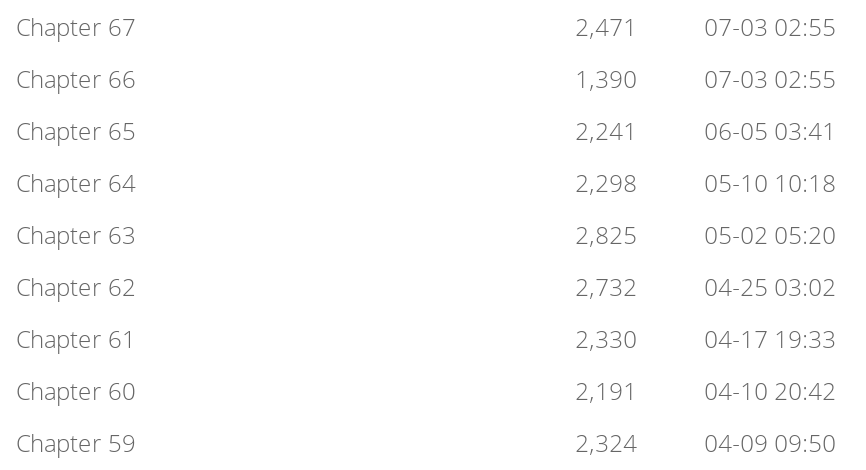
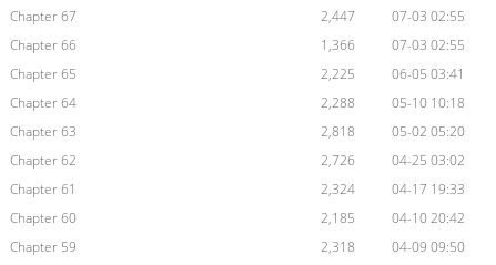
[575,11,836,45] 2,471 07-03 02:55 -> [320,7,465,26] 2,447 07-03 02:55
[575,63,836,97] 1,390 07-03 02:55 -> [320,36,465,55] 1,366 07-03 02:55
[575,115,836,149] 2,241 06-05 03:41 -> [320,65,465,84] 2,225 06-05 03:41
[575,167,836,201] 2,298 05-10 10:18 -> [320,94,465,112] 2,288 05-10 10:18
[575,219,836,253] 2,825 05-02 05:20 -> [320,122,465,141] 2,818 05-02 05:20
[575,271,836,305] 2,732 04-25 03:02 -> [320,151,465,170] 2,726 04-25 03:02
[575,323,836,357] 2,330 04-17 19:33 -> [320,180,465,199] 2,324 04-17 19:33
[575,375,836,409] 2,191 04-10 20:42 -> [320,209,465,228] 2,185 04-10 20:42
[575,427,836,461] 2,324 04-09 09:50 -> [320,238,465,257] 2,318 04-09 09:50

